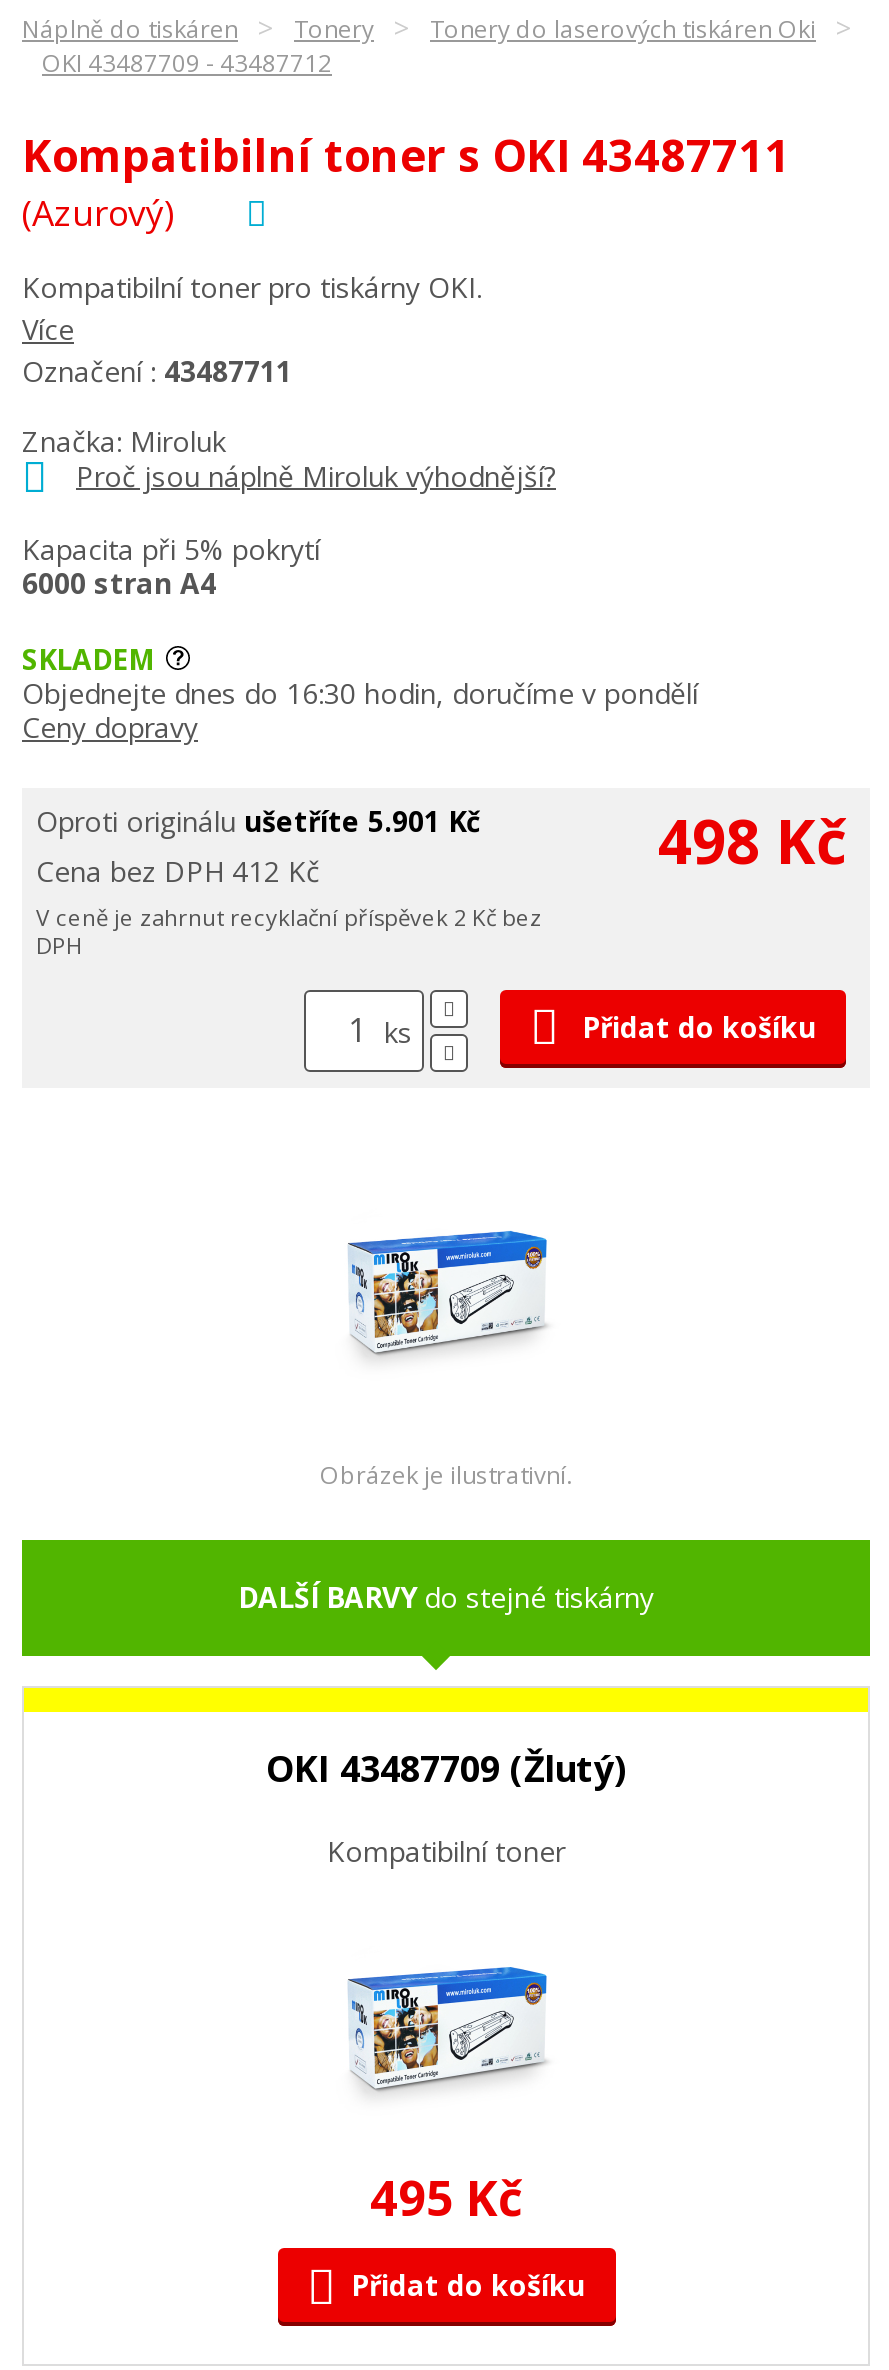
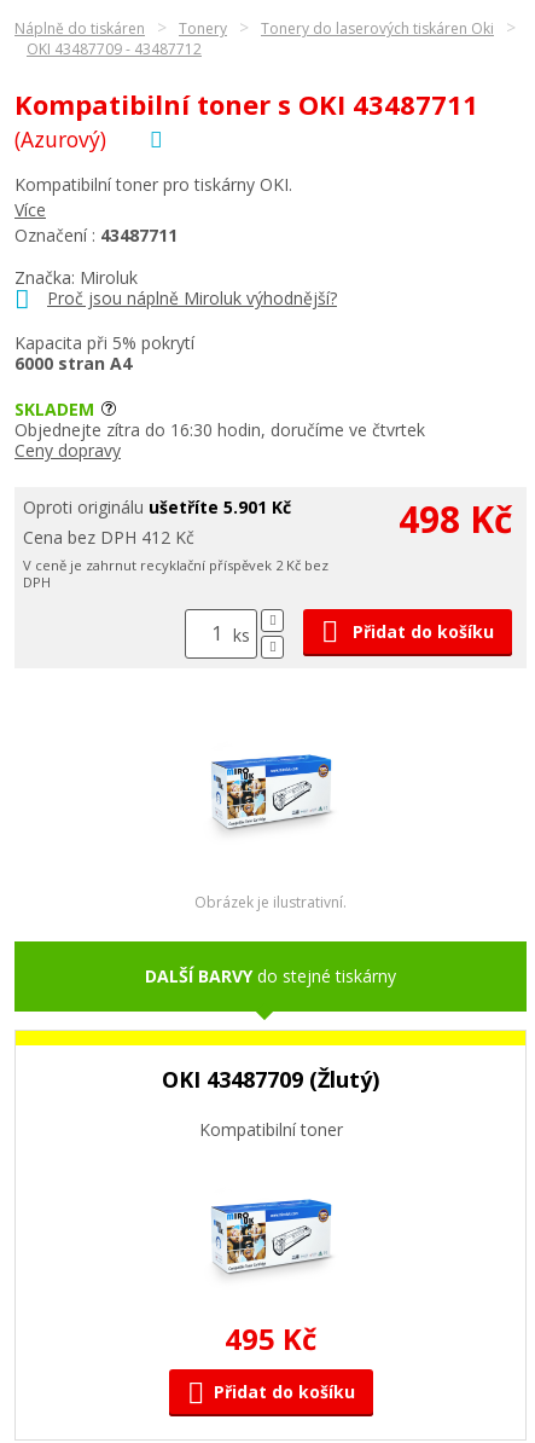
[22,673,698,711] Objednejte dnes do 16:30 hodin, doručíme v pondělí -> [14,418,425,441] Objednejte zítra do 16:30 hodin, doručíme ve čtvrtek

